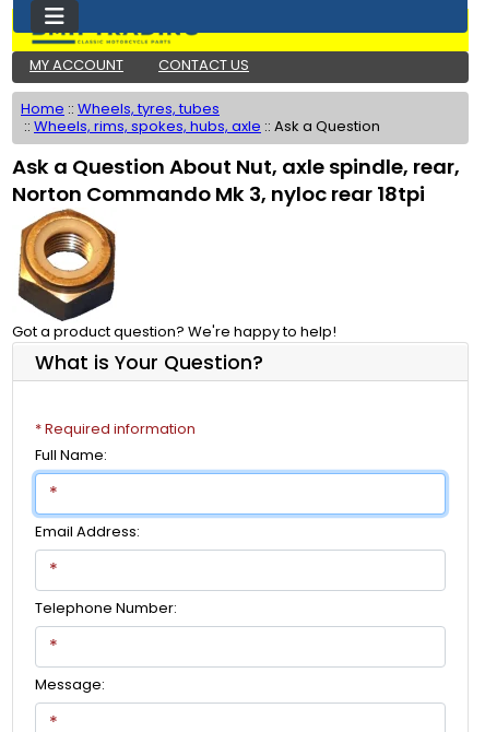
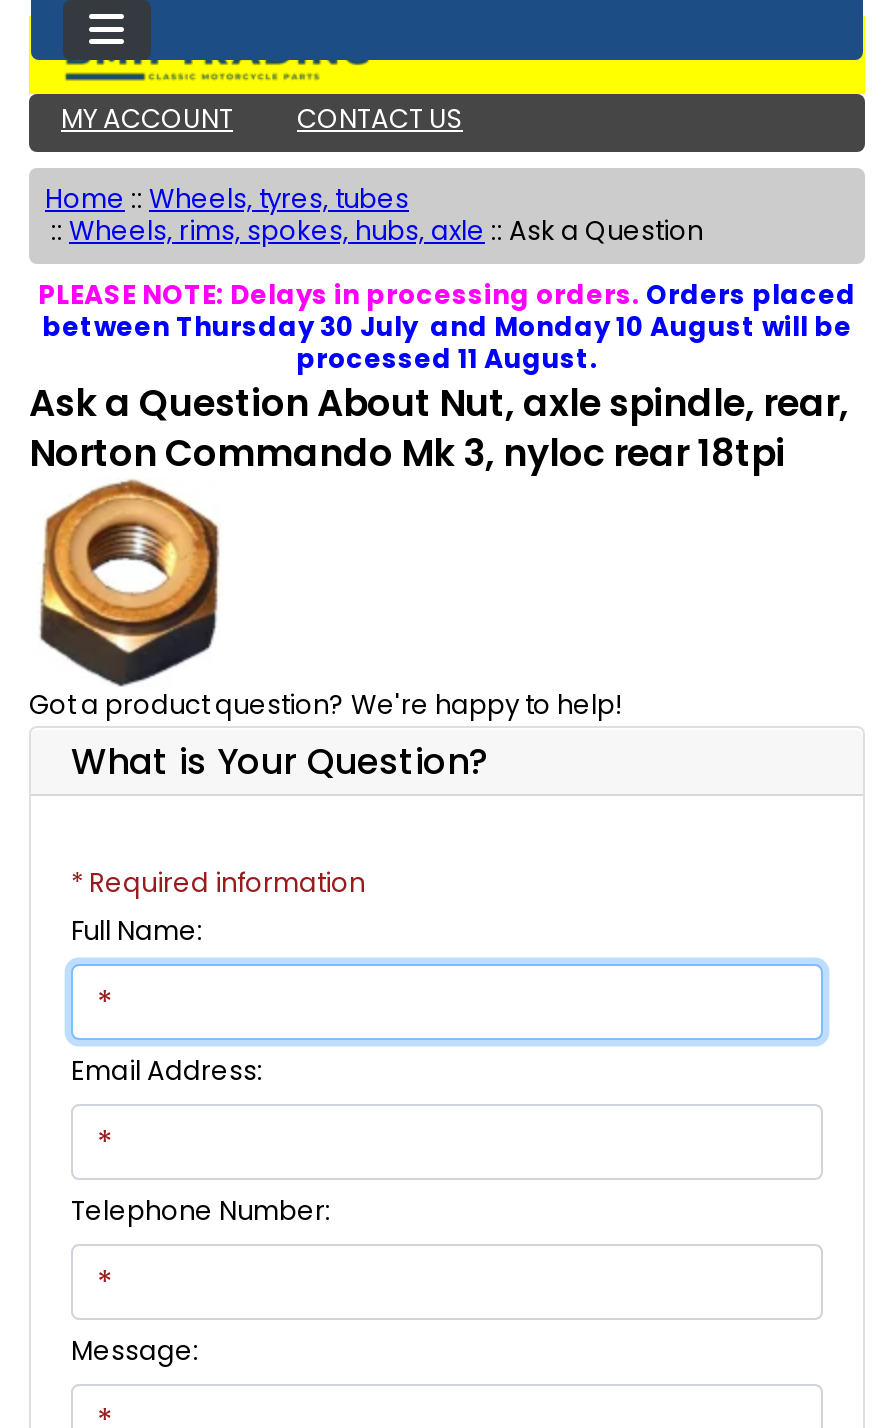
none -> [38,276,856,378] PLEASE NOTE: Delays in processing orders. Orders placed | between Thursday 30 July and Monday 10 August will be | processed 11 August.

